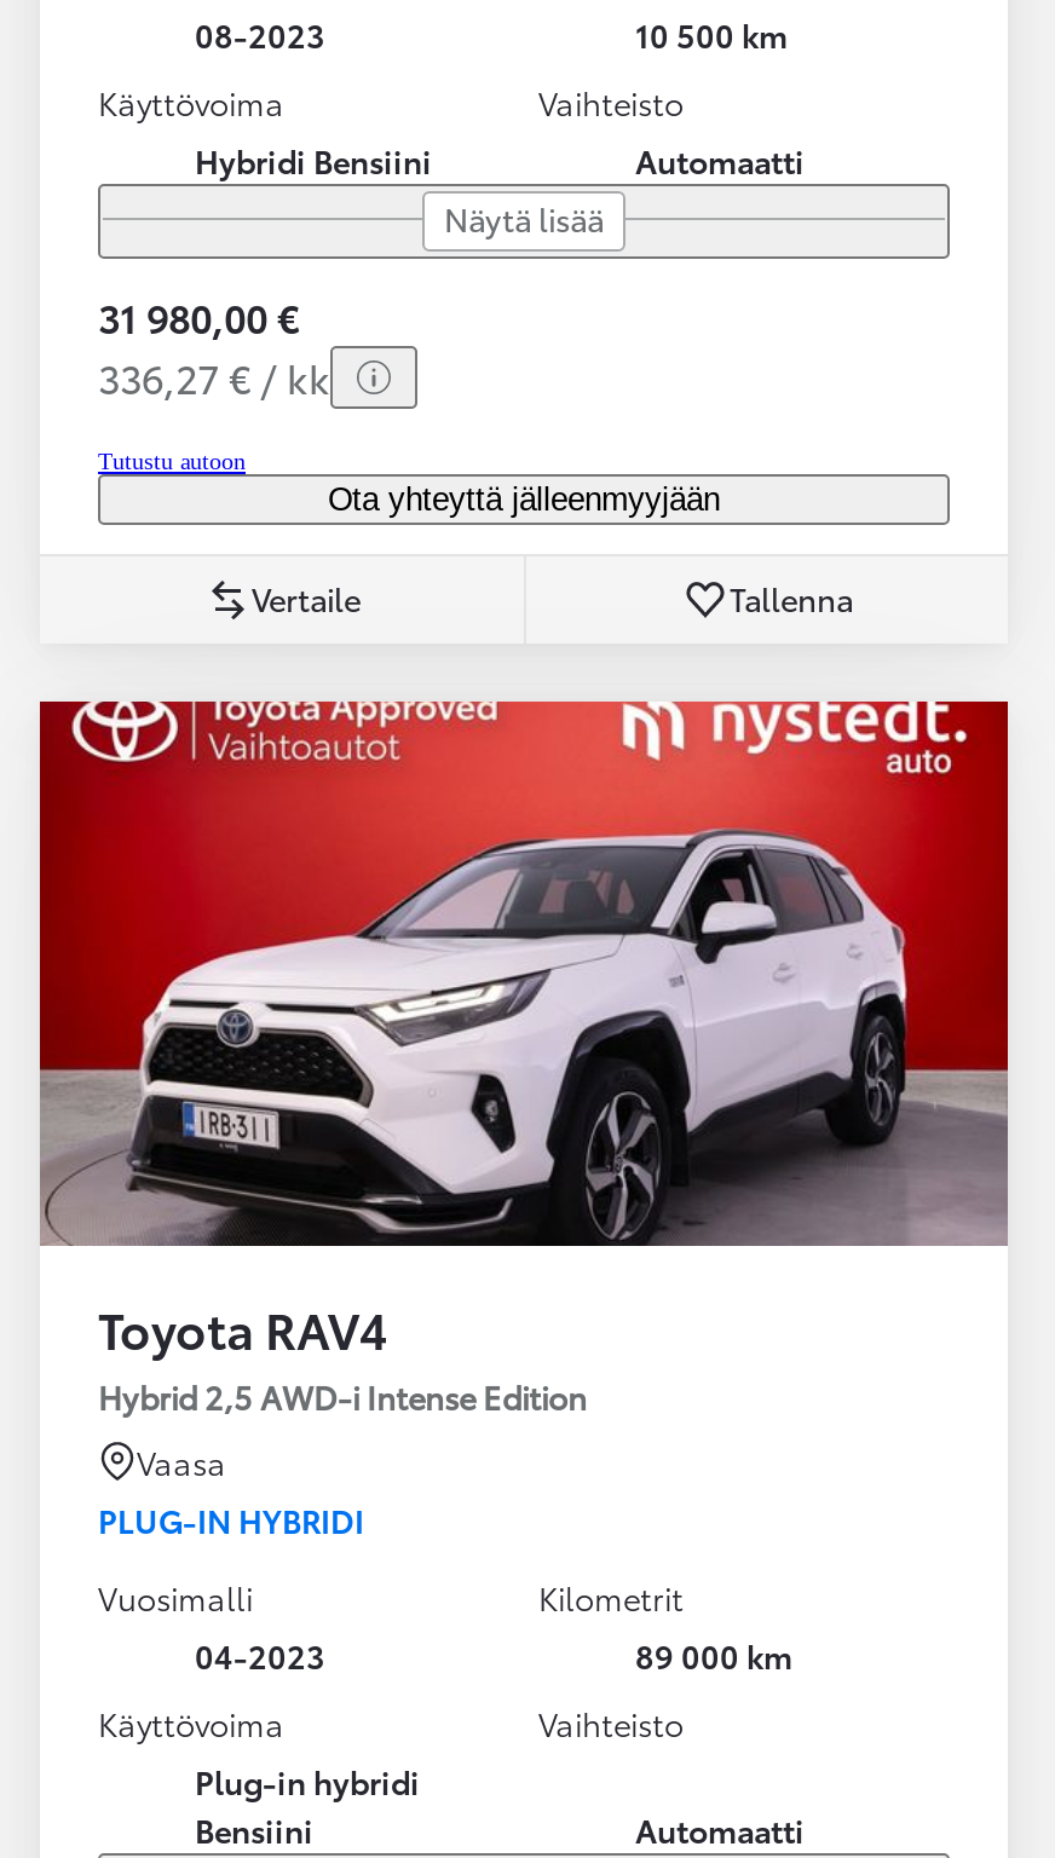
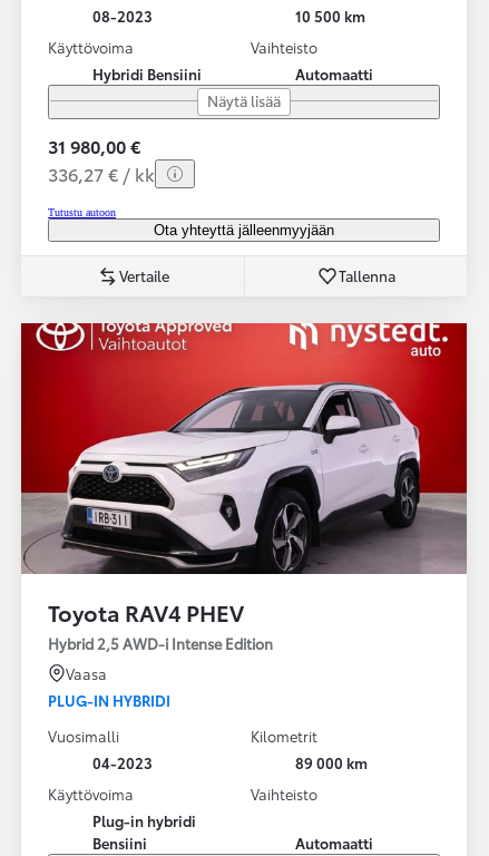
[98,1294,388,1362] Toyota RAV4 -> [48,596,244,627] Toyota RAV4 PHEV

